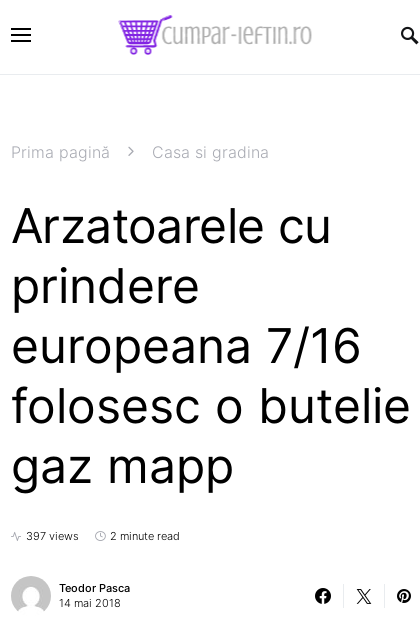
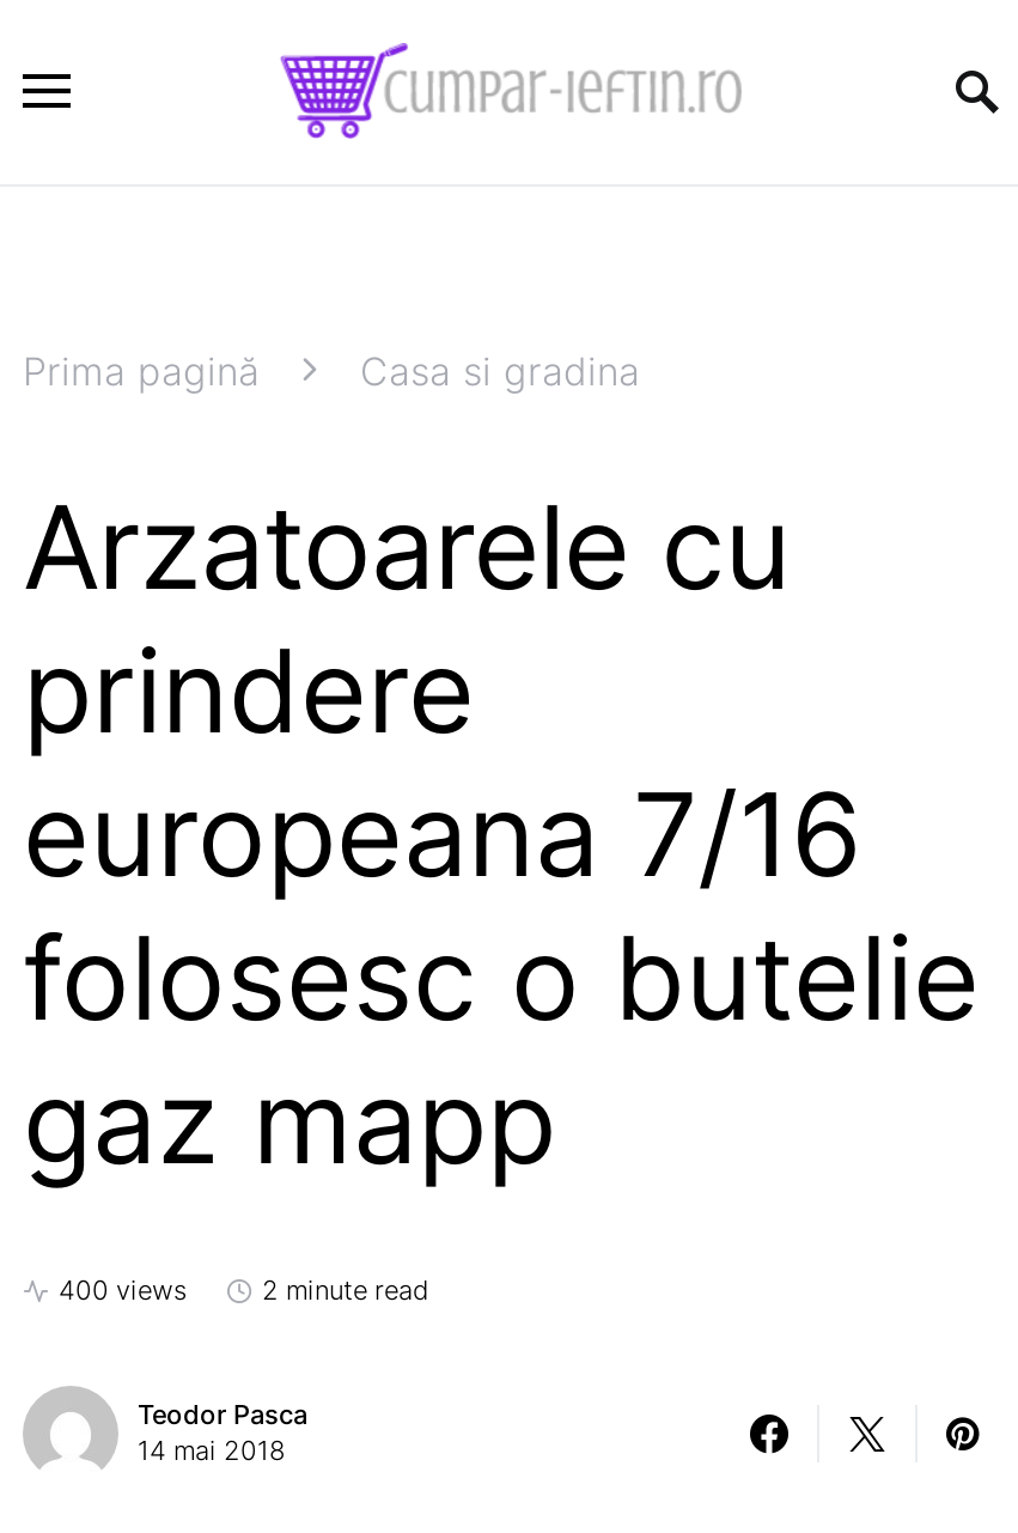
[26,529,79,543] 397 views -> [59,1273,188,1307] 400 views

